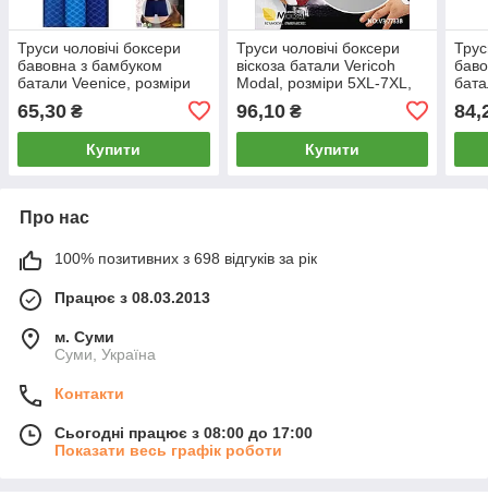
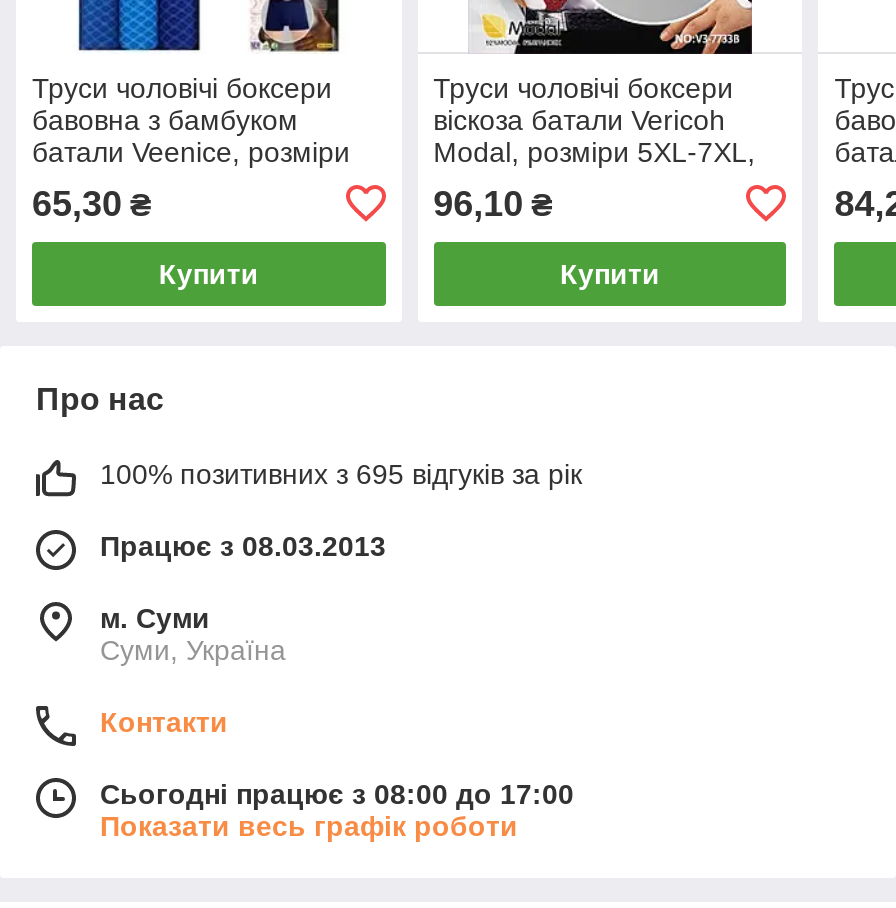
[54,249,317,267] 100% позитивних з 698 відгуків за рік -> [100,458,582,490] 100% позитивних з 695 відгуків за рік

